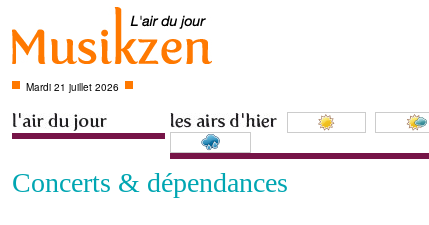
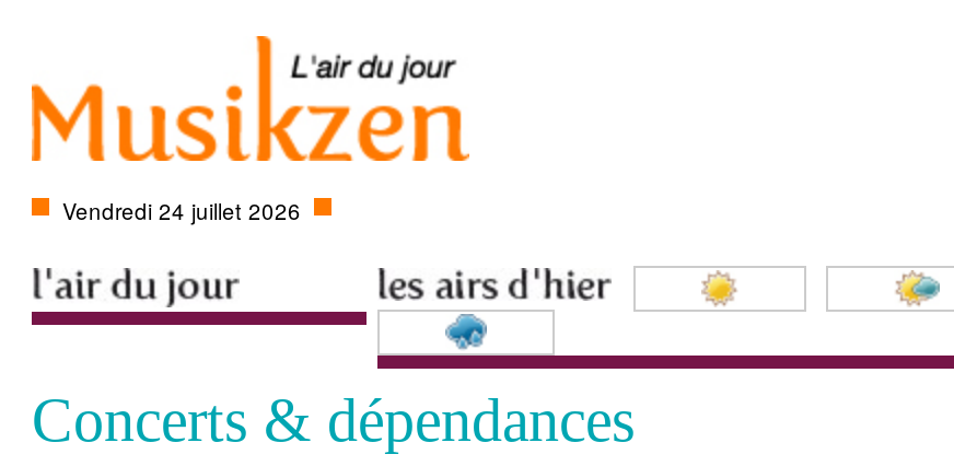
[26,80,119,94] Mardi 21 juillet 2026 -> [62,196,301,226] Vendredi 24 juillet 2026

